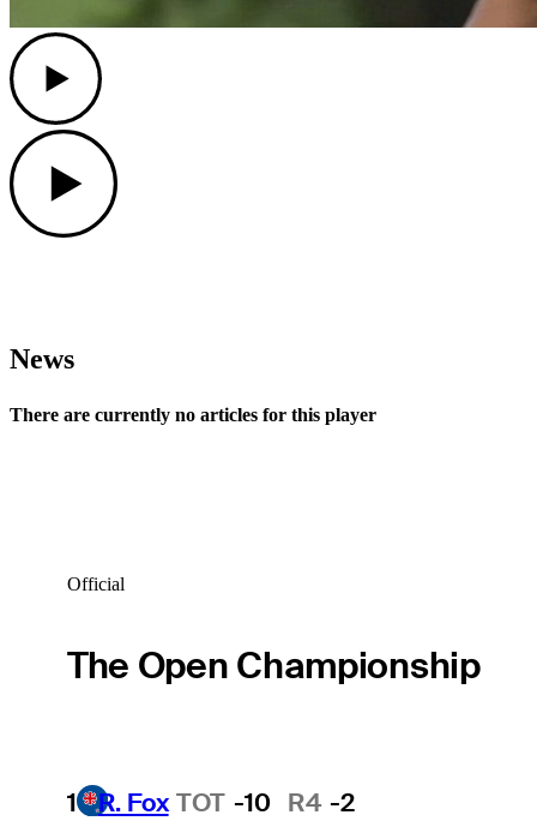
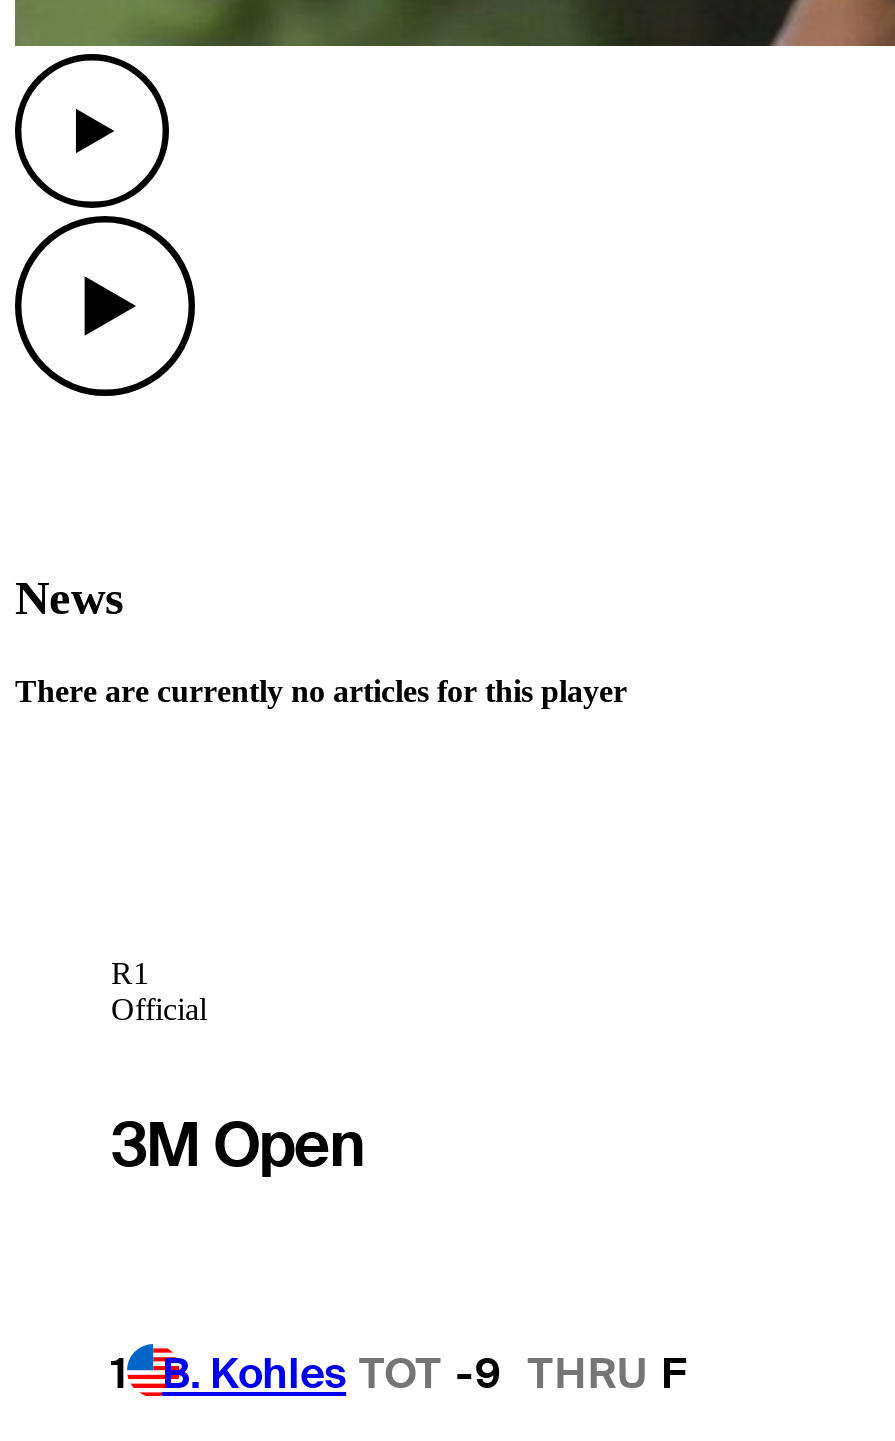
none -> [111,956,149,990] R1
[67,642,480,688] The Open Championship -> [111,1105,365,1183] 3M Open
[98,786,356,818] R. Fox TOT -10 R4 -2 -> [162,1346,687,1400] B. Kohles TOT -9 THRU F

